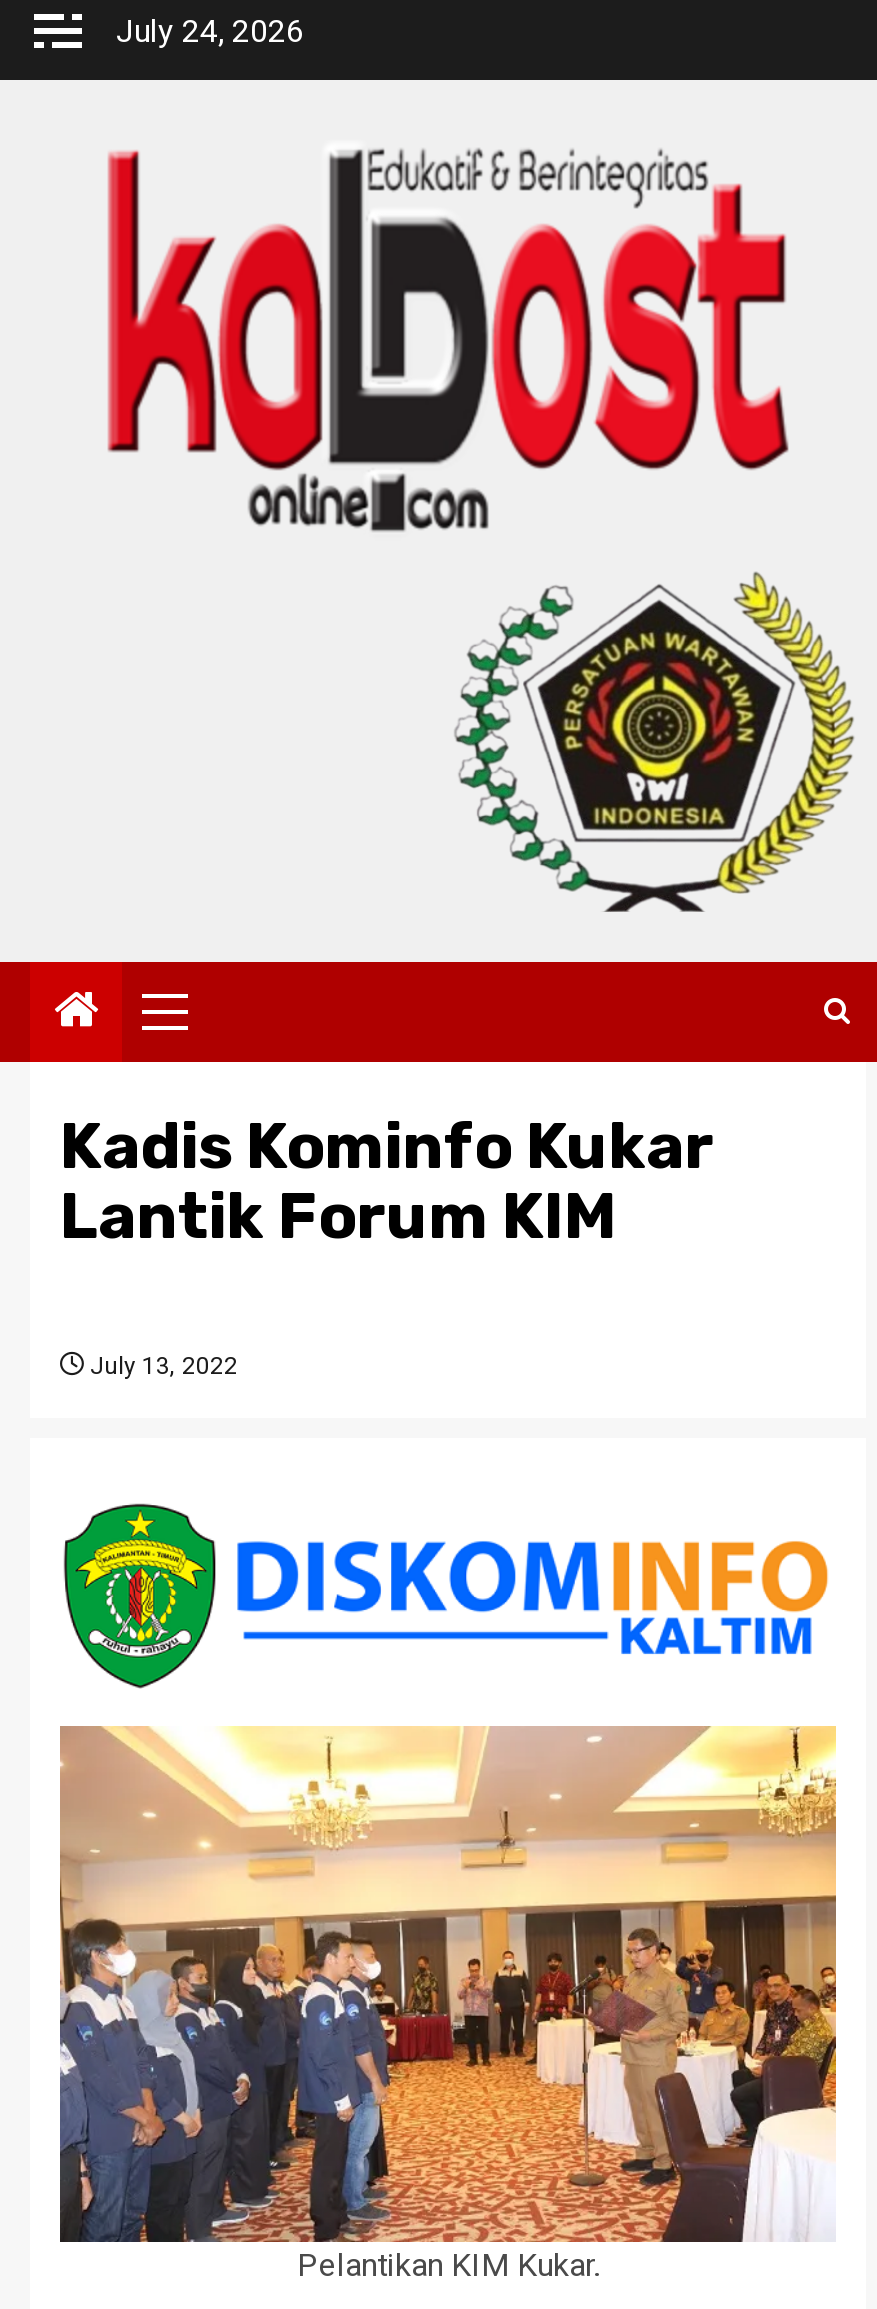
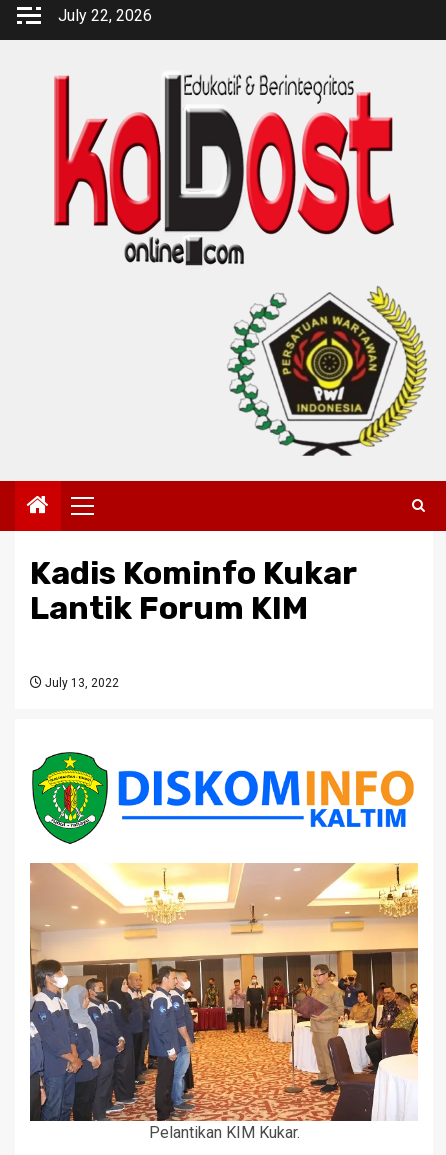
[116,12,304,50] July 24, 2026 -> [58,6,152,25] July 22, 2026

